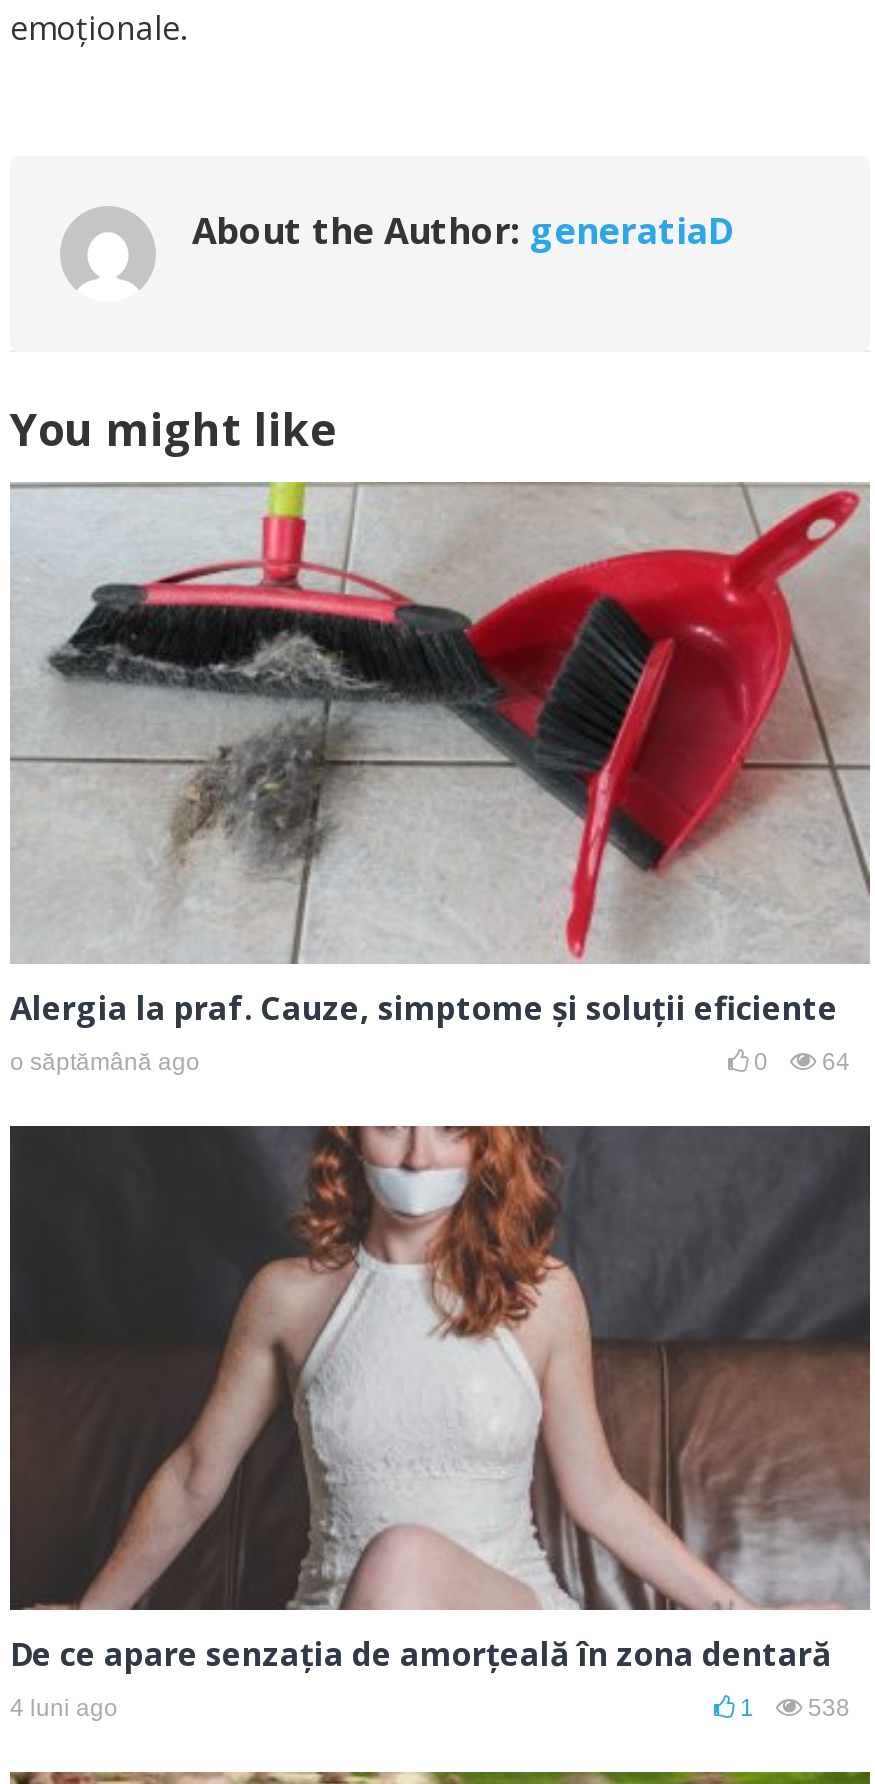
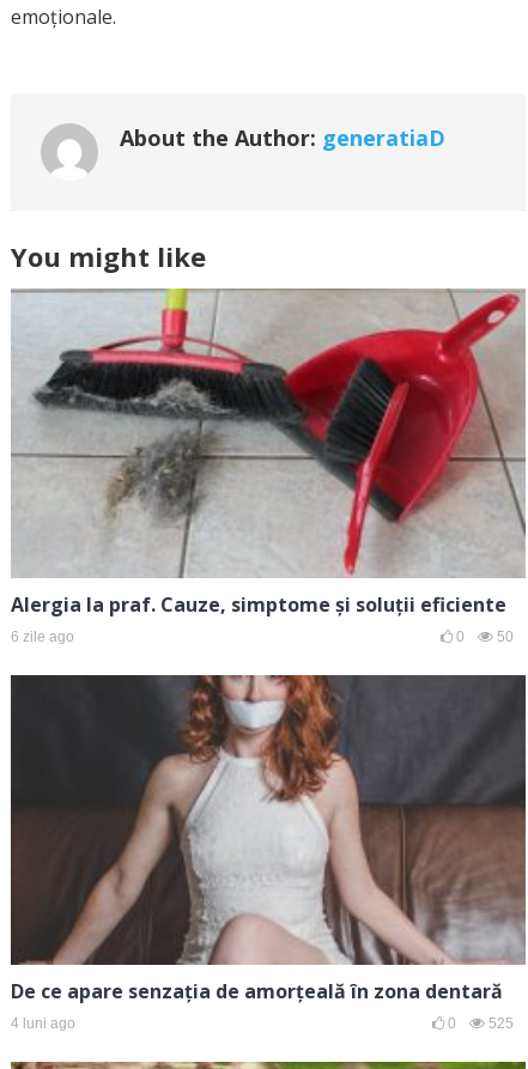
[10,1048,200,1076] o săptămână ago -> [11,628,74,645] 6 zile ago
[754,1048,850,1076] 0 64 -> [456,628,514,645] 0 50
[740,1693,760,1721] 1 -> [448,1015,460,1031] 0
[808,1693,850,1721] 538 -> [488,1015,514,1031] 525

